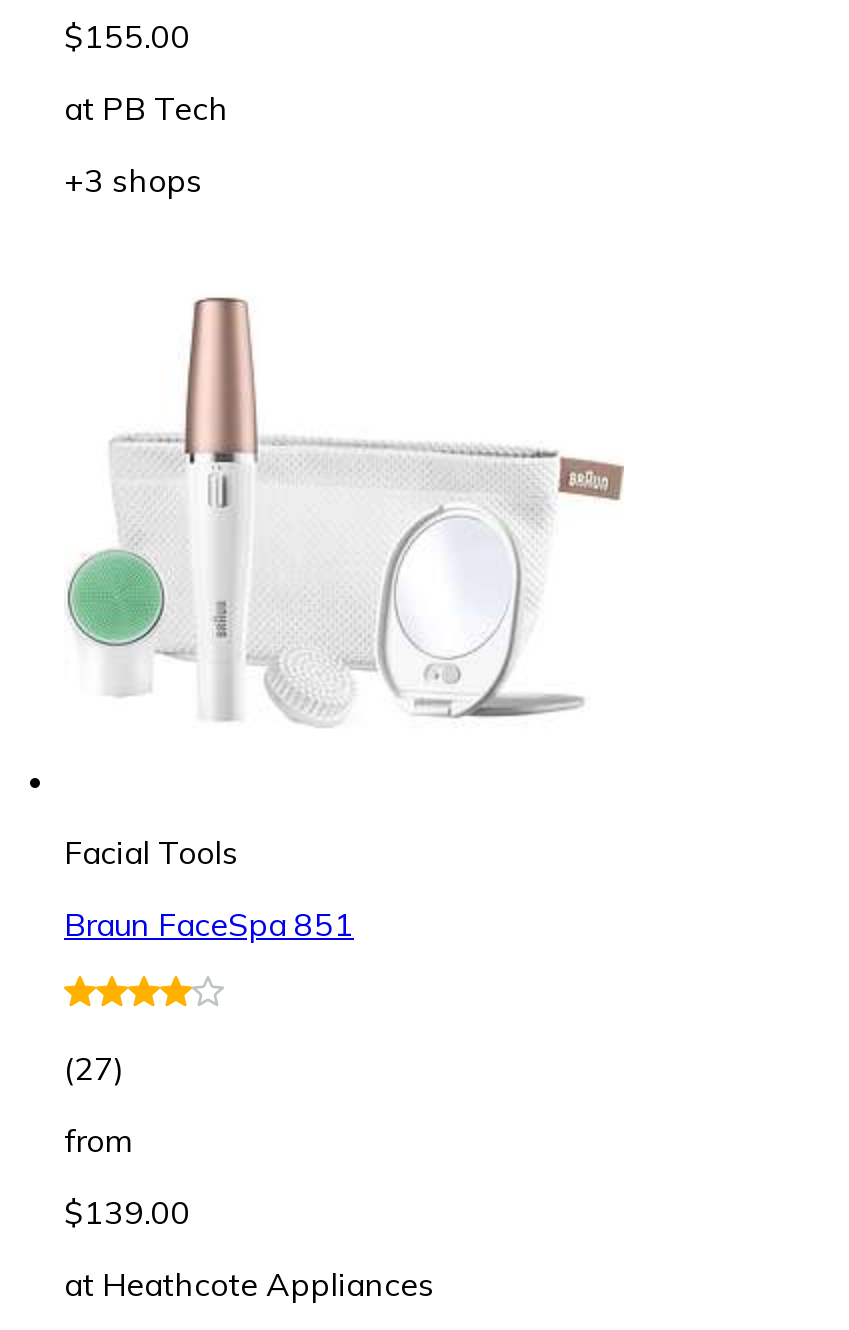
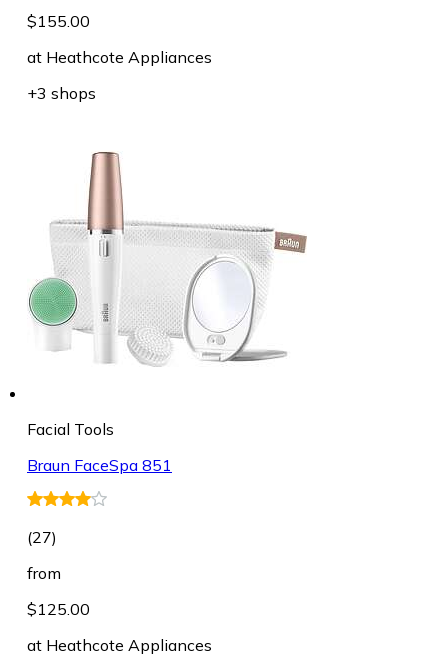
[64,88,228,128] at PB Tech -> [27,47,212,67] at Heathcote Appliances
[64,1192,190,1232] $139.00 -> [27,599,90,619] $125.00

